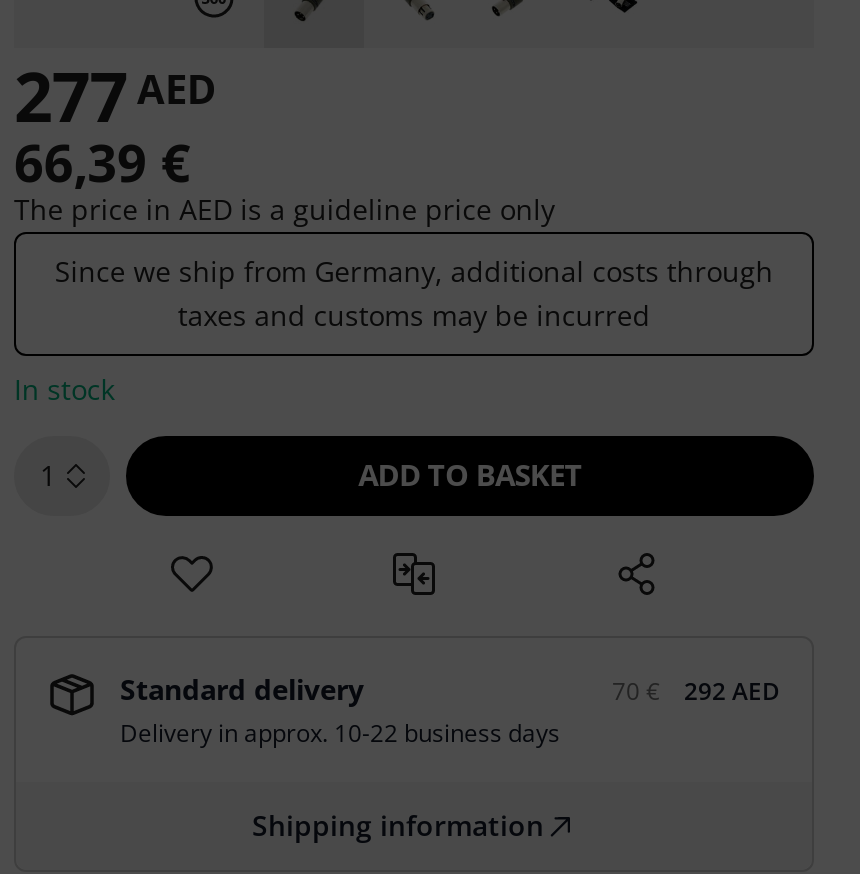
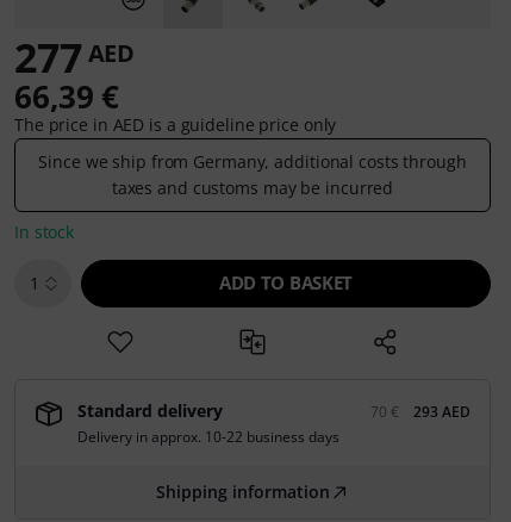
[684,674,780,708] 292 AED -> [413,402,471,422] 293 AED

